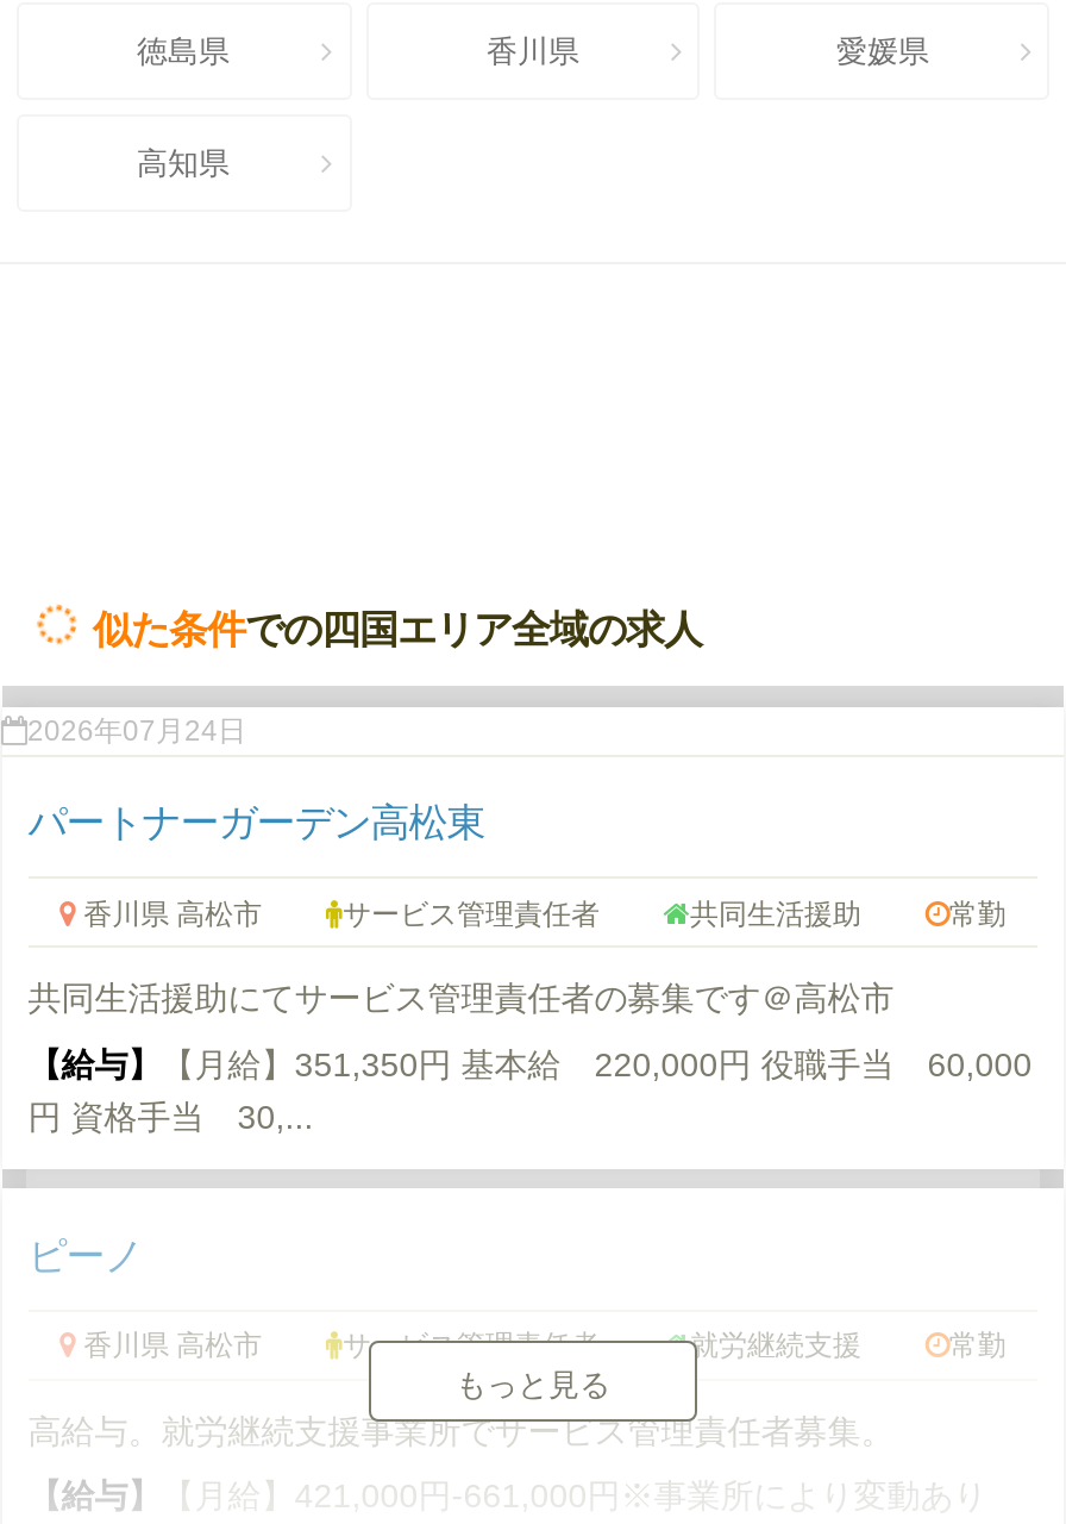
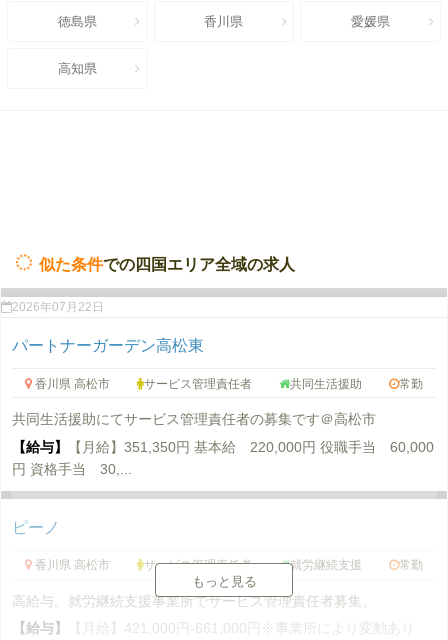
[27,714,246,747] 2026年07月24日 -> [11,300,103,314] 2026年07月22日

